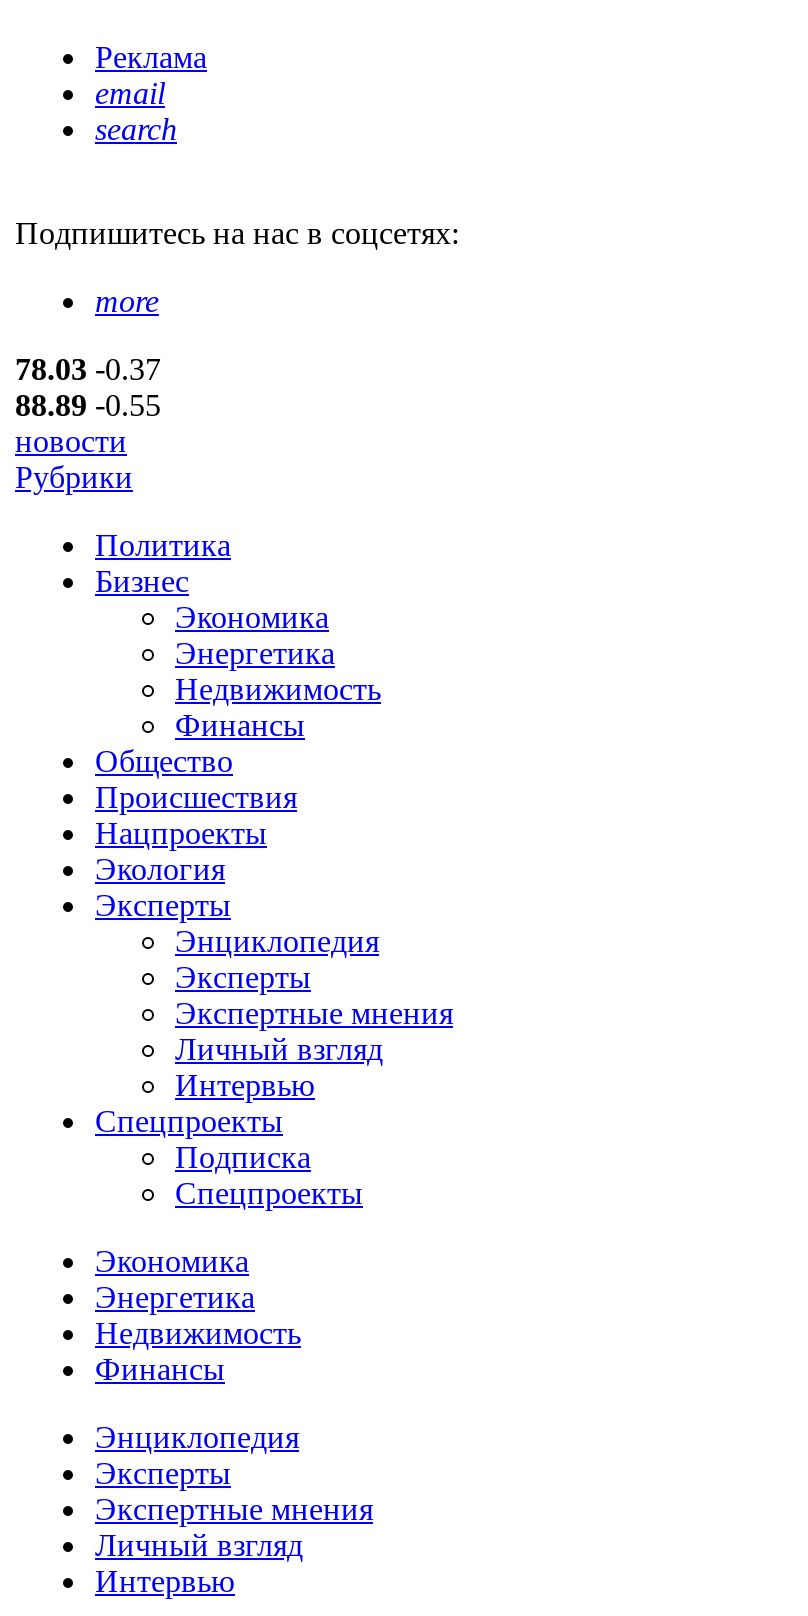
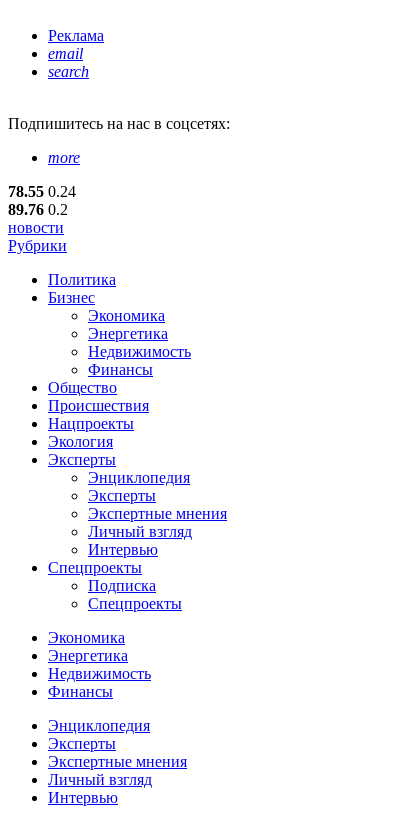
[15,352,161,386] 78.03 -0.37 -> [8,183,76,200] 78.55 0.24
[15,388,161,422] 88.89 -0.55 -> [8,201,68,218] 89.76 0.2

